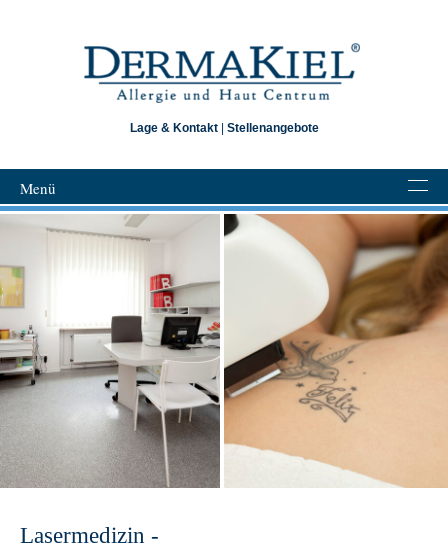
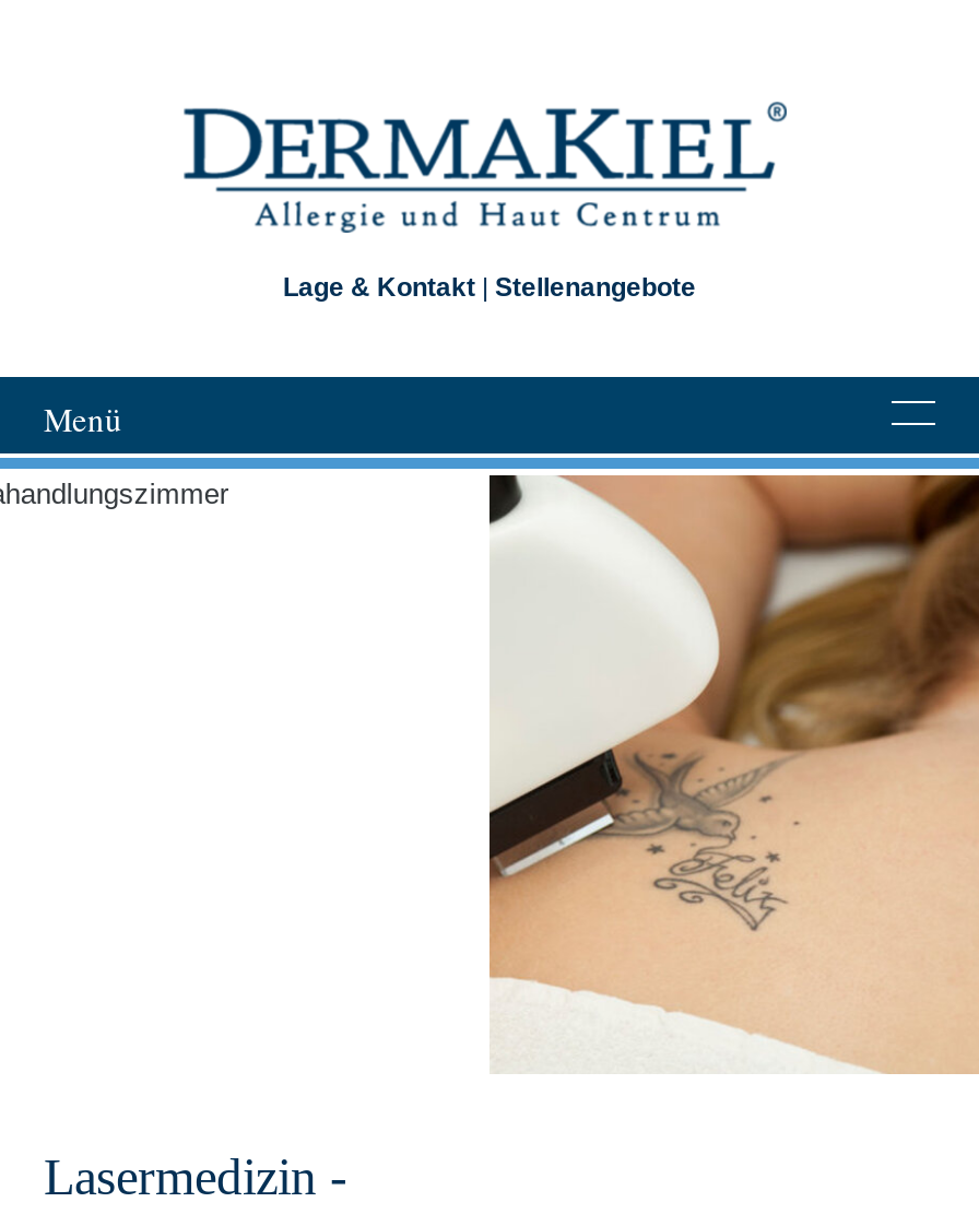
[3,214,221,489] [image] -> none

